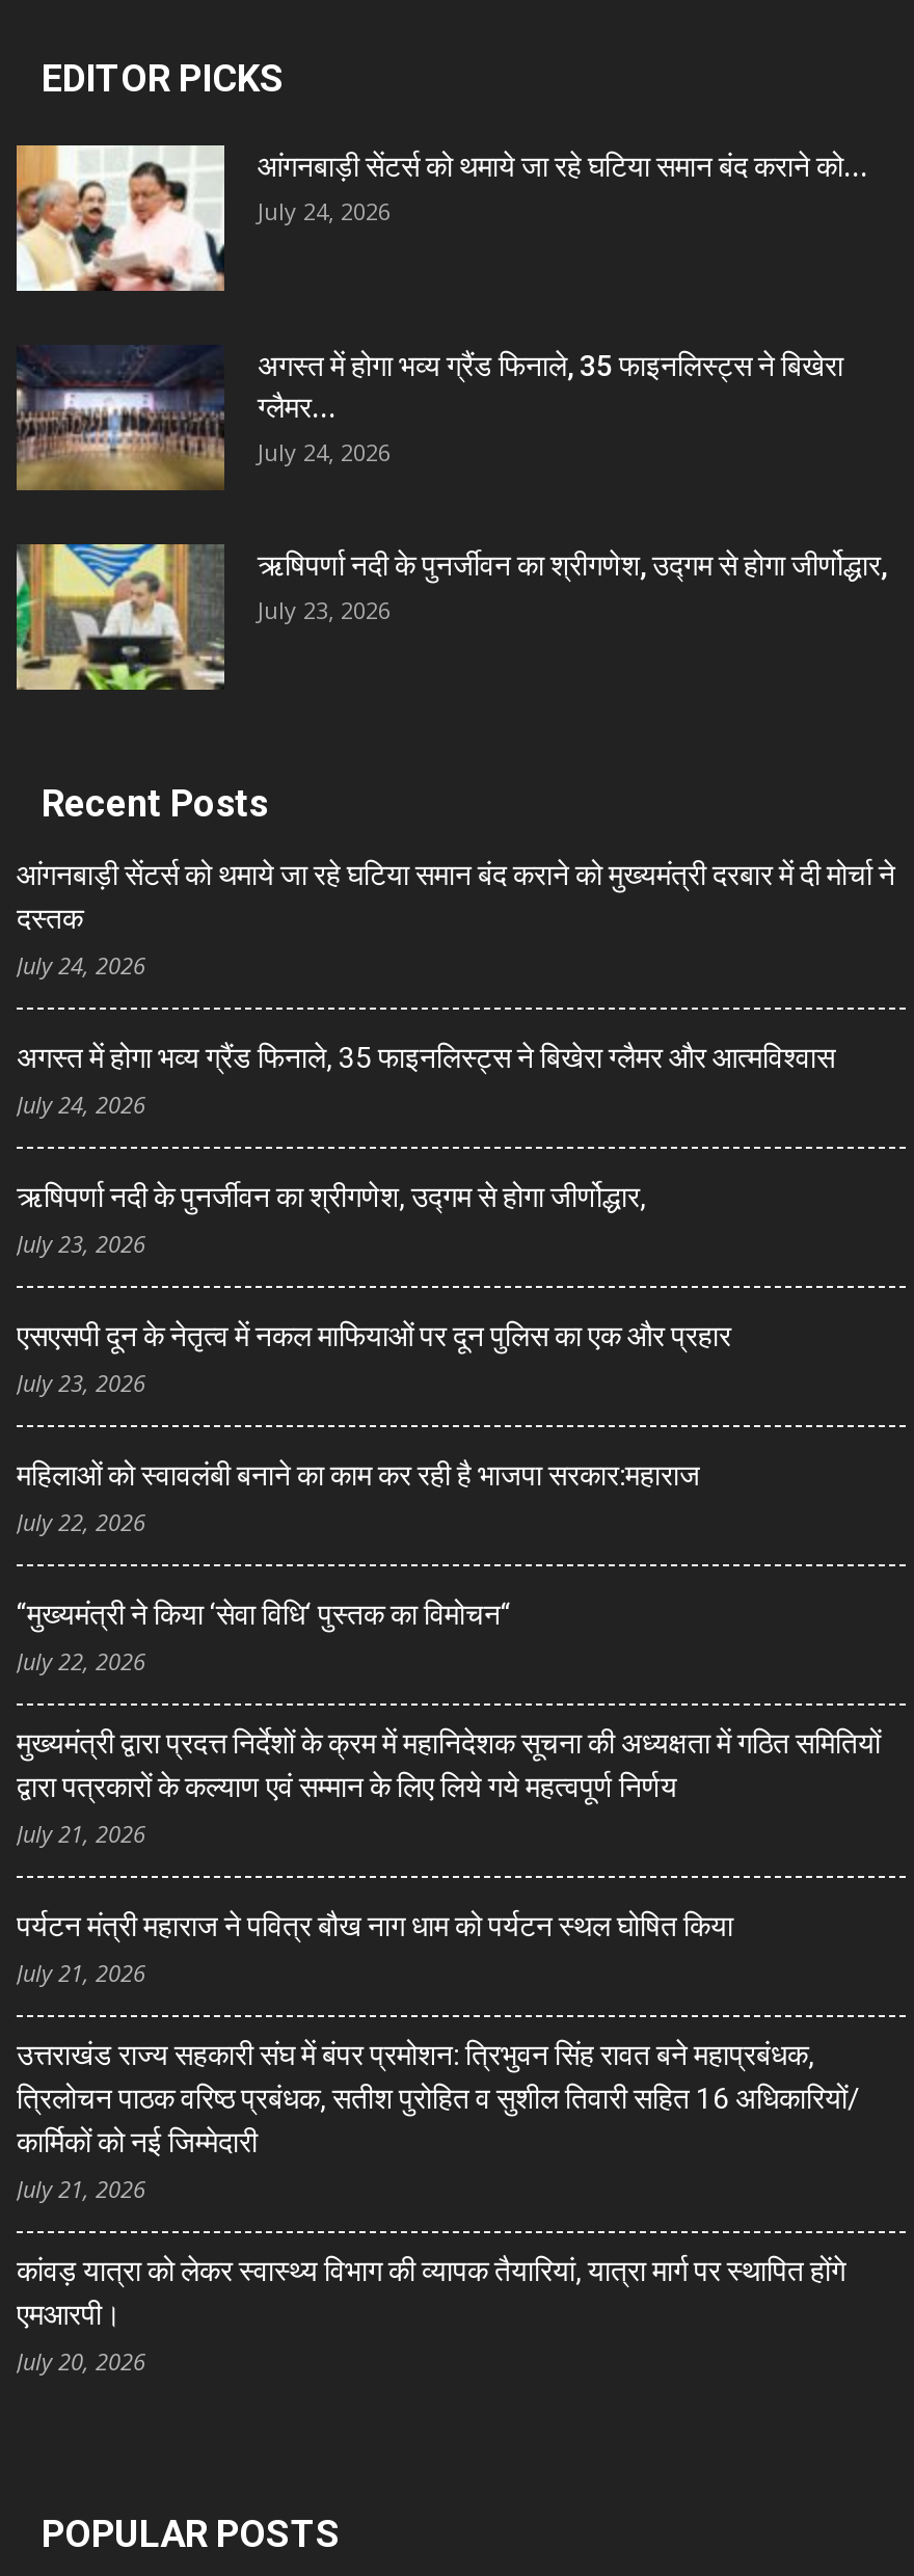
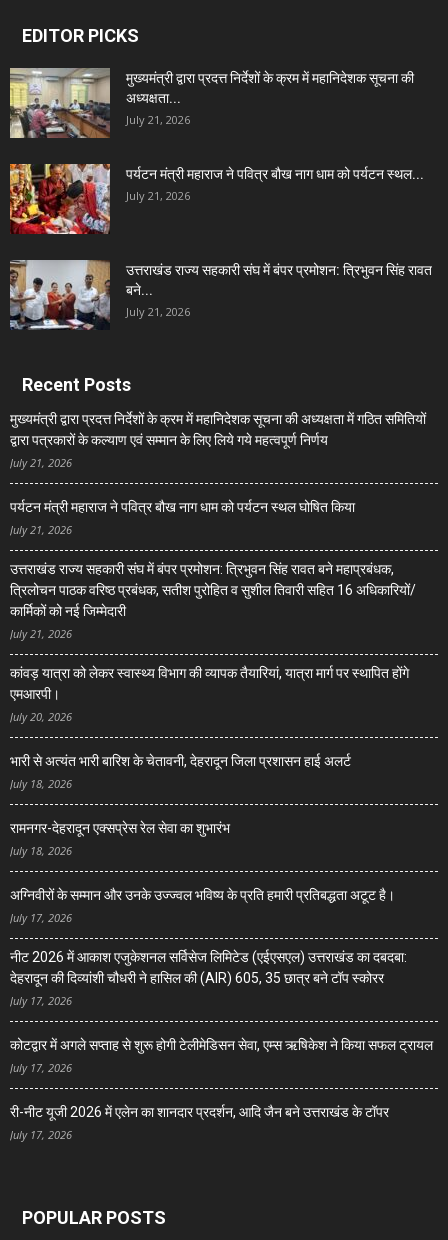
[15,143,868,293] [image] | आंगनबाड़ी सेंटर्स को थमाये जा रहे घटिया समान बंद कराने को... | July 24, 2026 -> [9,67,414,139] [image] | मुख्यमंत्री द्वारा प्रदत्त निर्देशों के क्रम में महानिदेशक सूचना की | अध्यक्षता... | July 21, 2026
[15,345,843,492] [image] | अगस्त में होगा भव्य ग्रैंड फिनाले, 35 फाइनलिस्ट्स ने बिखेरा | ग्लैमर... | July 24, 2026 -> [9,163,424,235] [image] | पर्यटन मंत्री महाराज ने पवित्र बौख नाग धाम को पर्यटन स्थल... | July 21, 2026
[15,542,887,692] [image] | ऋषिपर्णा नदी के पुनर्जीवन का श्रीगणेश, उद्गम से होगा जीर्णोद्धार, | July 23, 2026 -> [9,259,432,330] [image] | उत्तराखंड राज्य सहकारी संघ में बंपर प्रमोशन: त्रिभुवन सिंह रावत | बने... | July 21, 2026
[17,858,895,1676] आंगनबाड़ी सेंटर्स को थमाये जा रहे घटिया समान बंद कराने को मुख्यमंत्री दरबार में दी मोर्चा ने | दस्तक | July 24, 2026 | अगस्त में होगा भव्य ग्रैंड फिनाले, 35 फाइनलिस्ट्स ने बिखेरा ग्लैमर और आत्मविश्वास | July 24, 2026 | ऋषिपर्णा नदी के पुनर्जीवन का श्रीगणेश, उद्गम से होगा जीर्णोद्धार, | July 23, 2026 | एसएसपी दून के नेतृत्व में नकल माफियाओं पर दून पुलिस का एक और प्रहार | July 23, 2026 | महिलाओं को स्वावलंबी बनाने का काम कर रही है भाजपा सरकार:महाराज | July 22, 2026 | ‘‘मुख्यमंत्री ने किया ‘सेवा विधि‘ पुस्तक का विमोचन‘‘ | July 22, 2026 -> none
moved [17,1726,881,2377] -> [10,411,426,724]: मुख्यमंत्री द्वारा प्रदत्त निर्देशों के क्रम में महानिदेशक सूचना की अध्यक्षता में गठित समितियों | द्वारा पत्रकारों के कल्याण एवं सम्मान के लिए लिये गये महत्वपूर्ण निर्णय | July 21, 2026 | ... | एमआरपी। | July 20, 2026
none -> [10,753,433,1142] भारी से अत्यंत भारी बारिश के चेतावनी, देहरादून जिला प्रशासन हाई अलर्ट | July 18, 2026 | रामनगर-देहरादून एक्सप्रेस रेल सेवा का शुभारंभ | July 18, 2026 | अग्निवीरों के सम्मान और उनके उज्ज्वल भविष्य के प्रति हमारी प्रतिबद्धता अटूट है। | July 17, 2026 | नीट 2026 में आकाश एजुकेशनल सर्विसेज लिमिटेड (एईएसएल) उत्तराखंड का दबदबा: | देहरादून की दिव्यांशी चौधरी ने हासिल की (AIR) 605, 35 छात्र बने टॉप स्कोरर | July 17, 2026 | कोटद्वार में अगले सप्ताह से शुरू होगी टेलीमेडिसन सेवा, एम्स ऋषिकेश ने किया सफल ट्रायल | July 17, 2026 | री-नीट यूजी 2026 में एलेन का शानदार प्रदर्शन, आदि जैन बने उत्तराखंड के टॉपर | July 17, 2026

